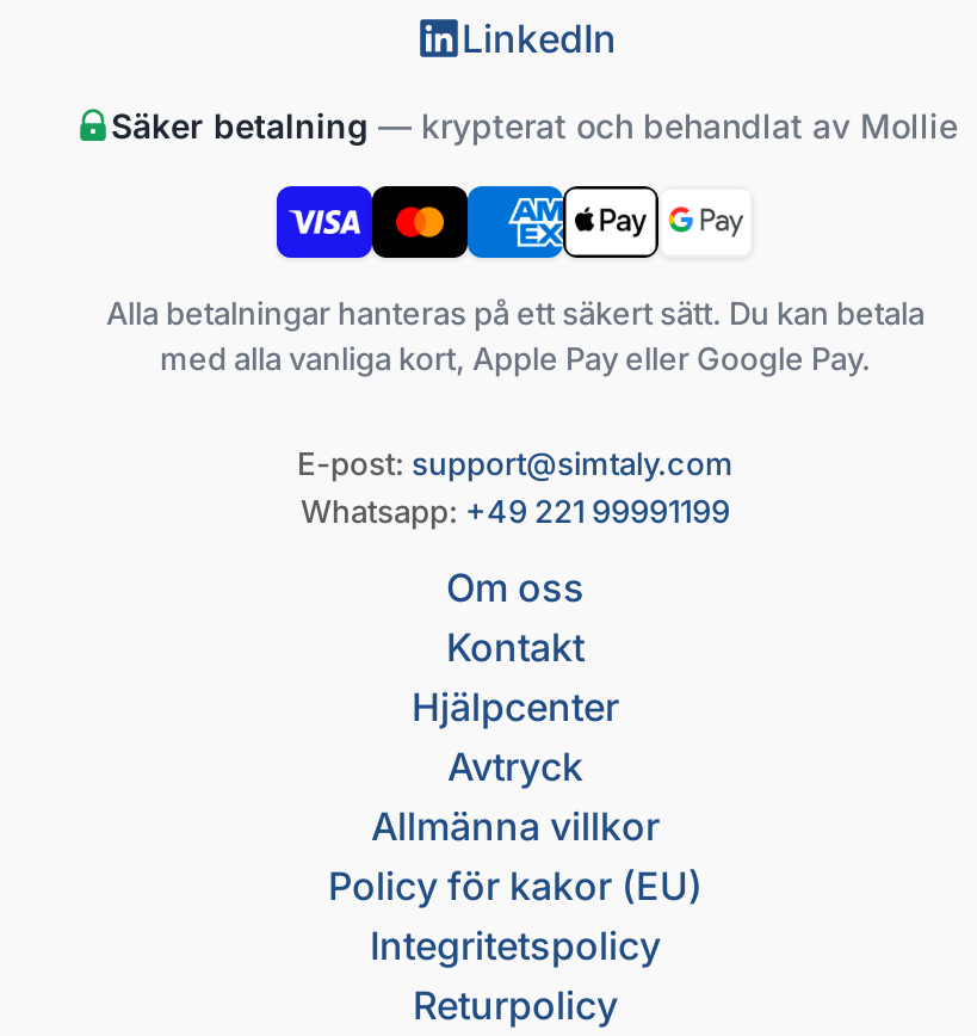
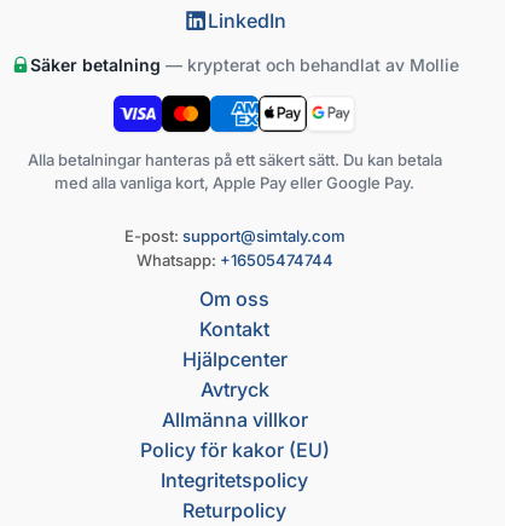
[301,492,730,530] Whatsapp: +49 221 99991199 -> [136,250,333,270] Whatsapp: +16505474744

